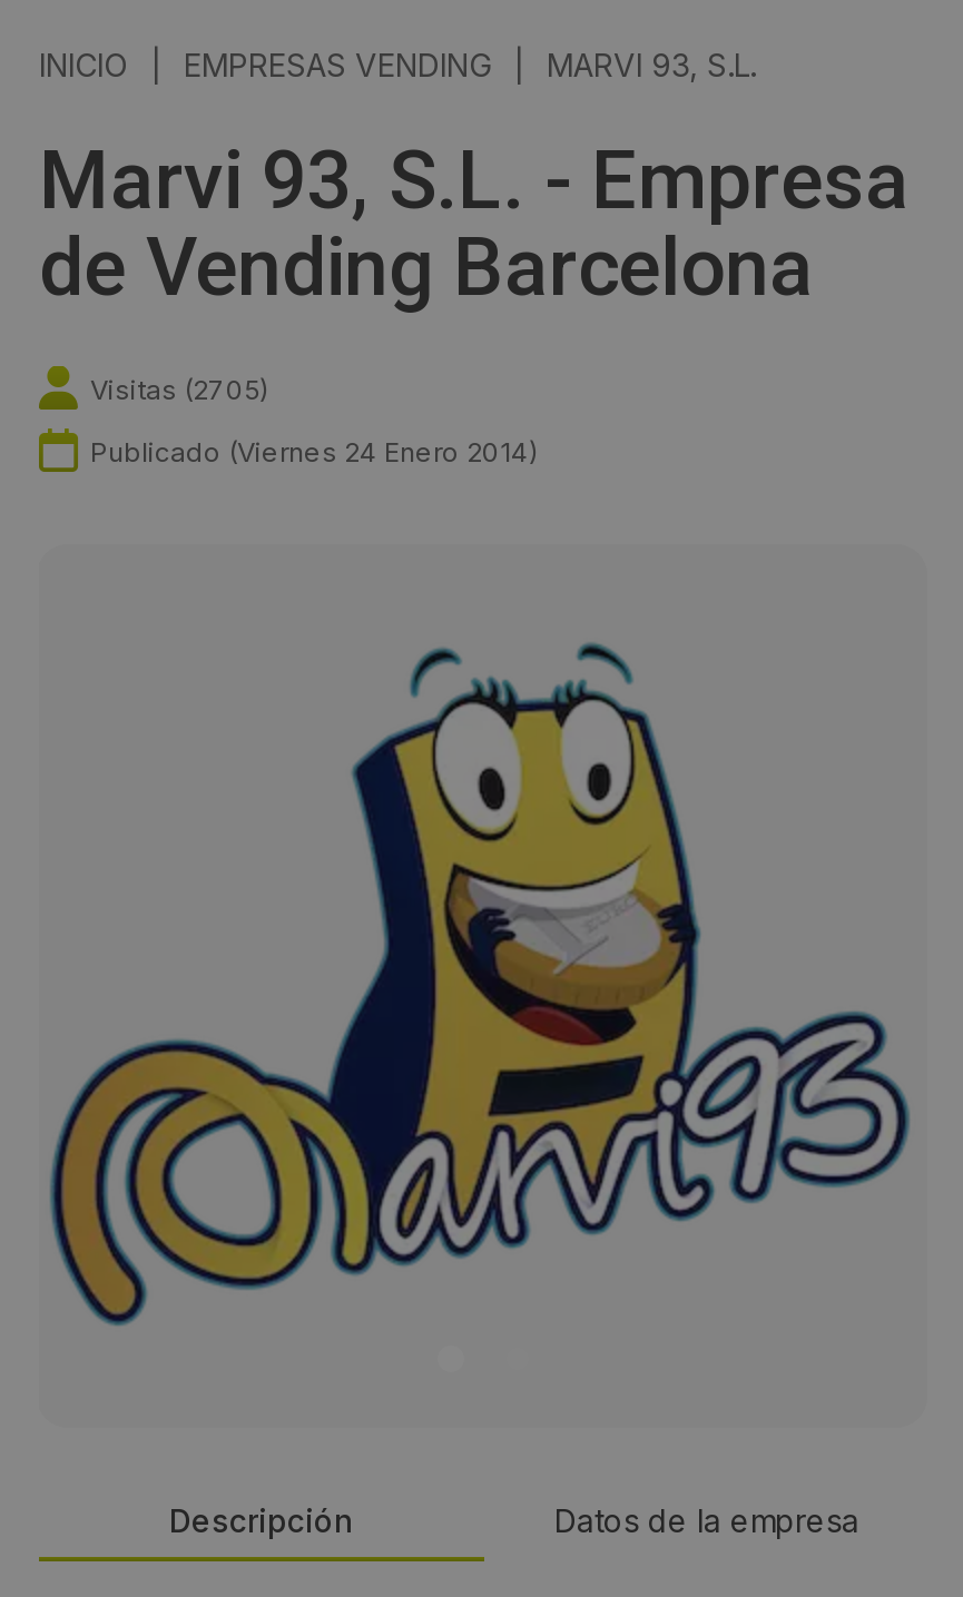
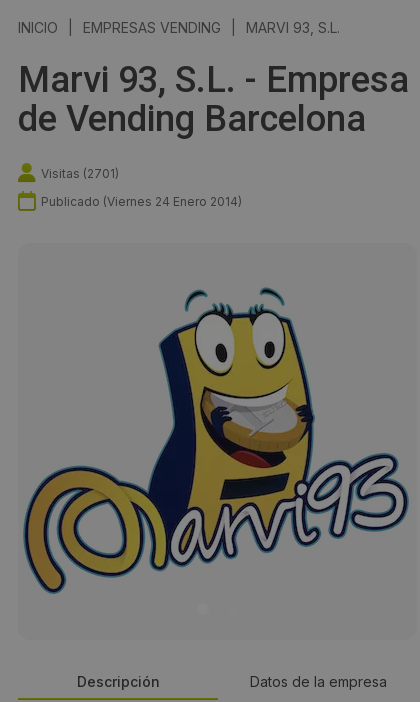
[90,372,268,405] Visitas (2705) -> [41,166,119,181] Visitas (2701)

